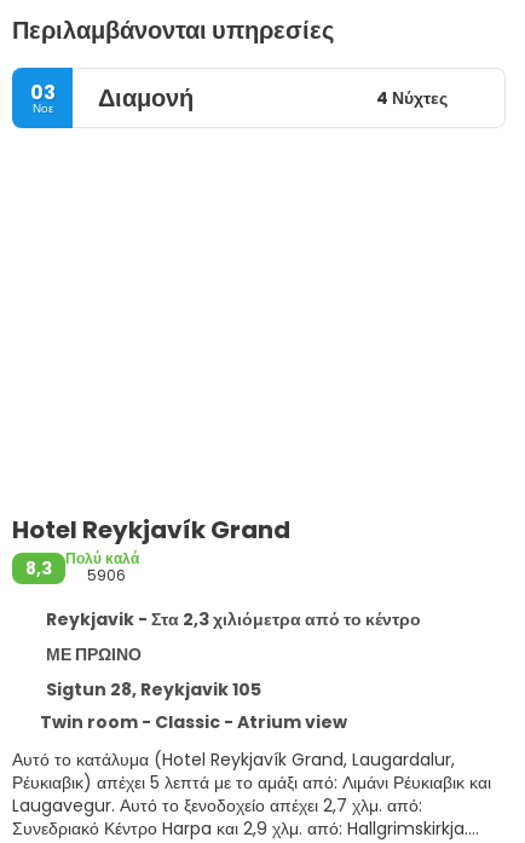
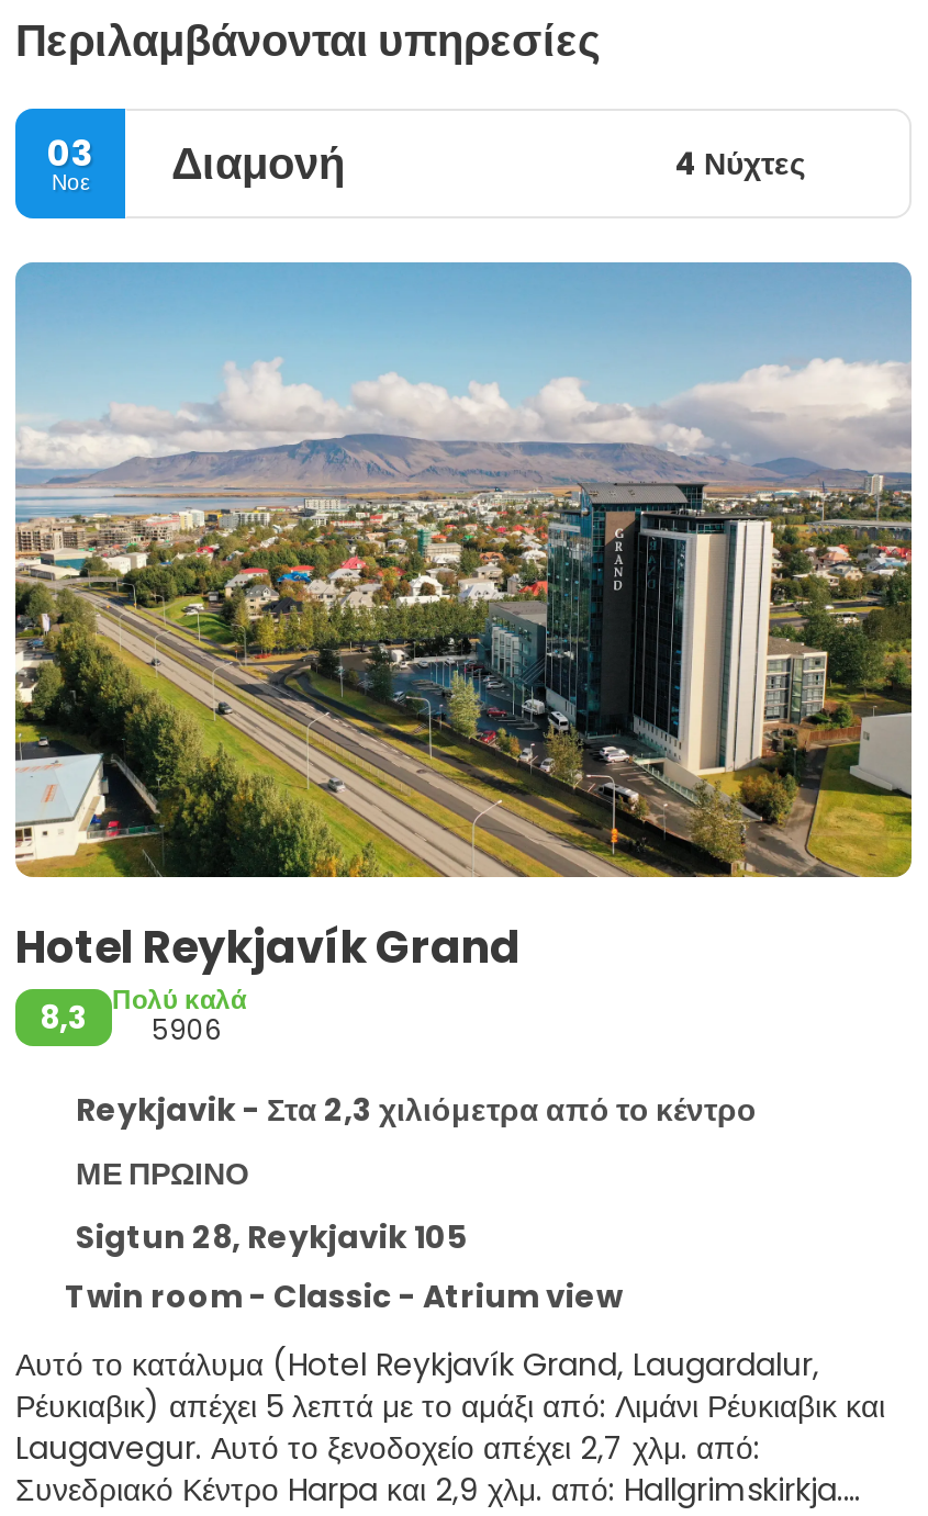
none -> [13,260,914,879] [image]

